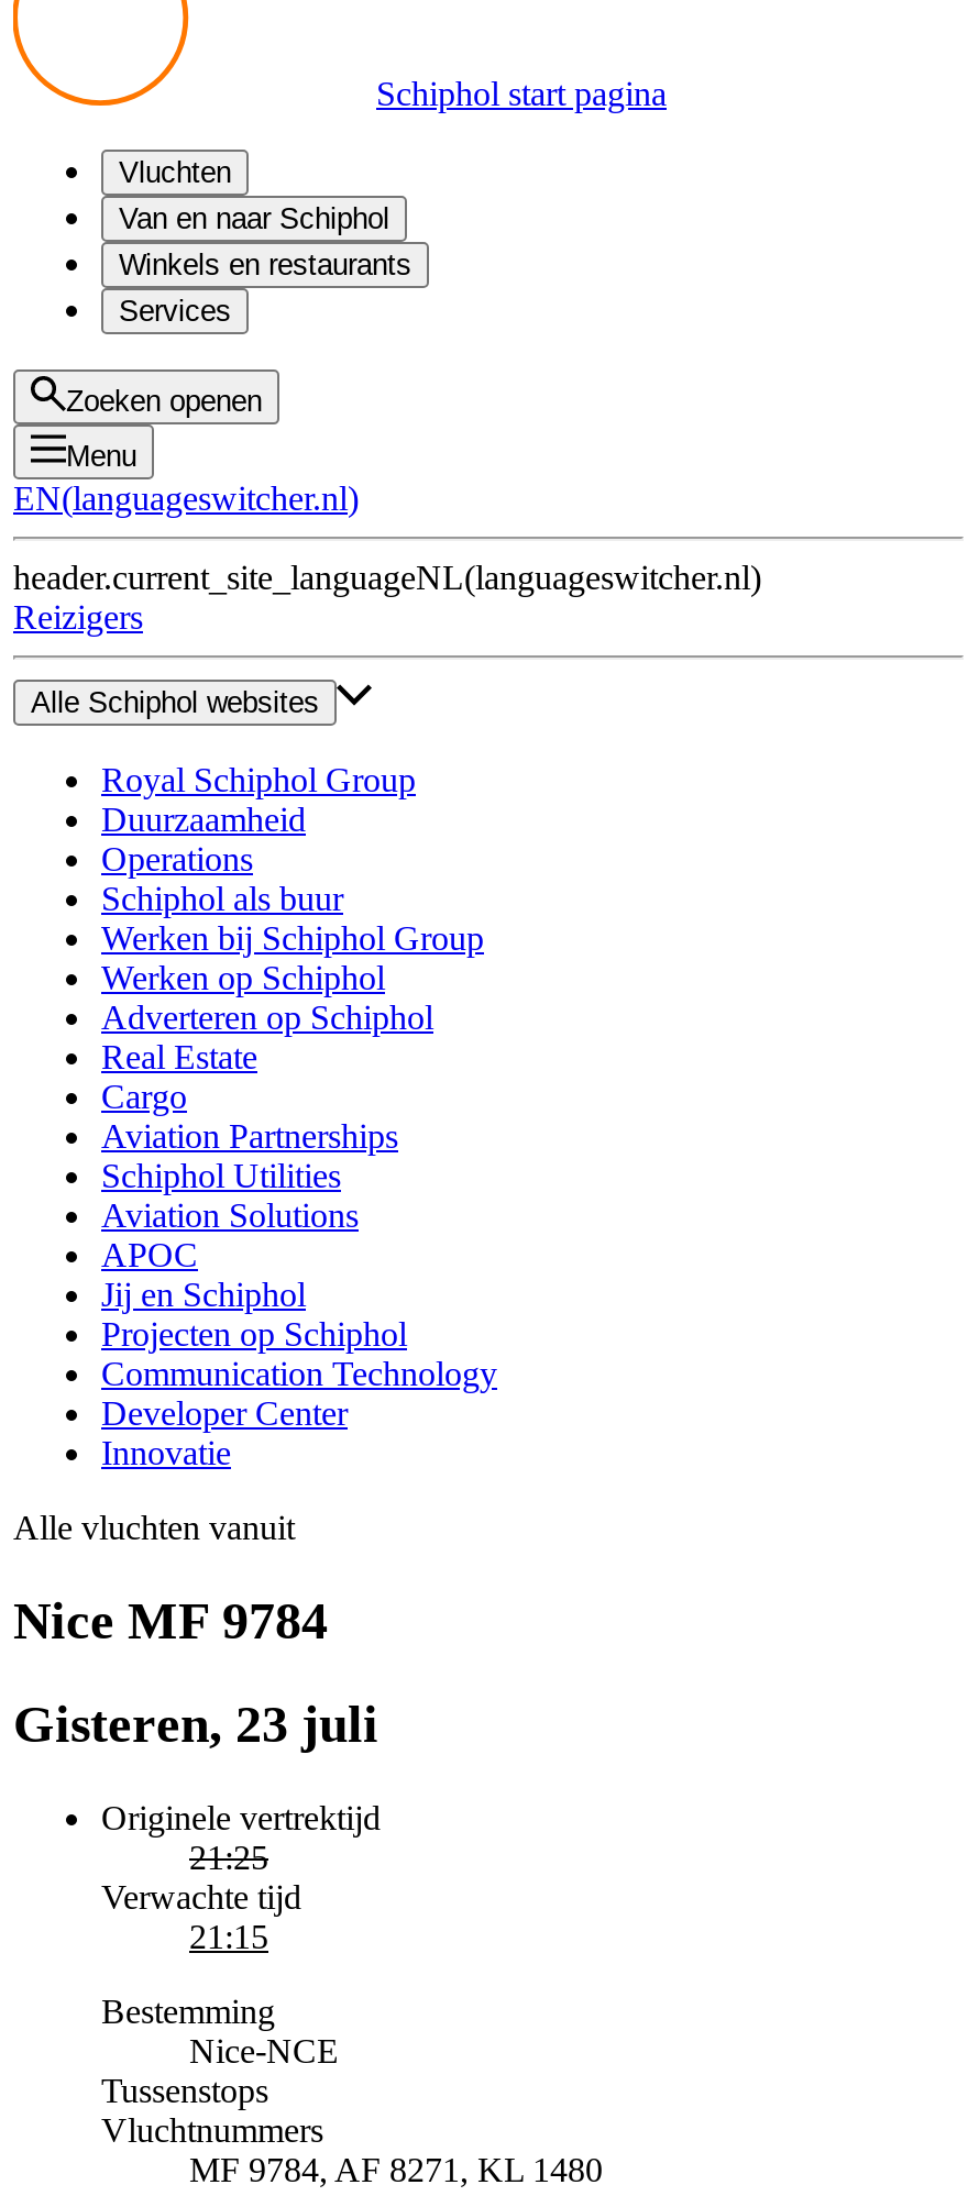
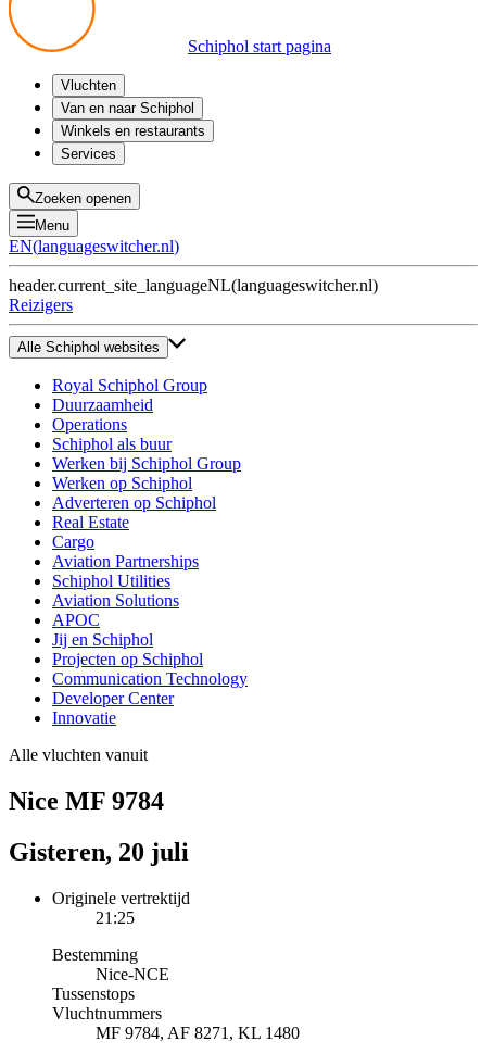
[13,1695,378,1752] Gisteren, 23 juli -> [9,838,189,866] Gisteren, 20 juli
[101,1878,301,1955] Verwachte tijd | 21:15 -> none

